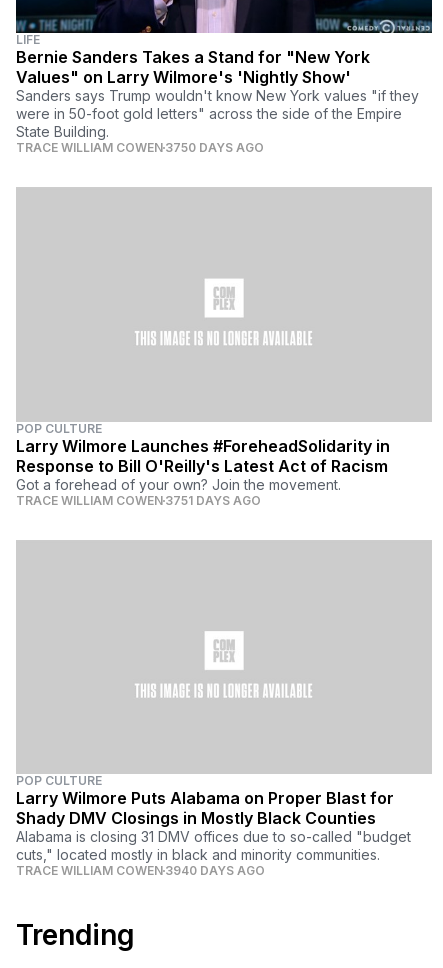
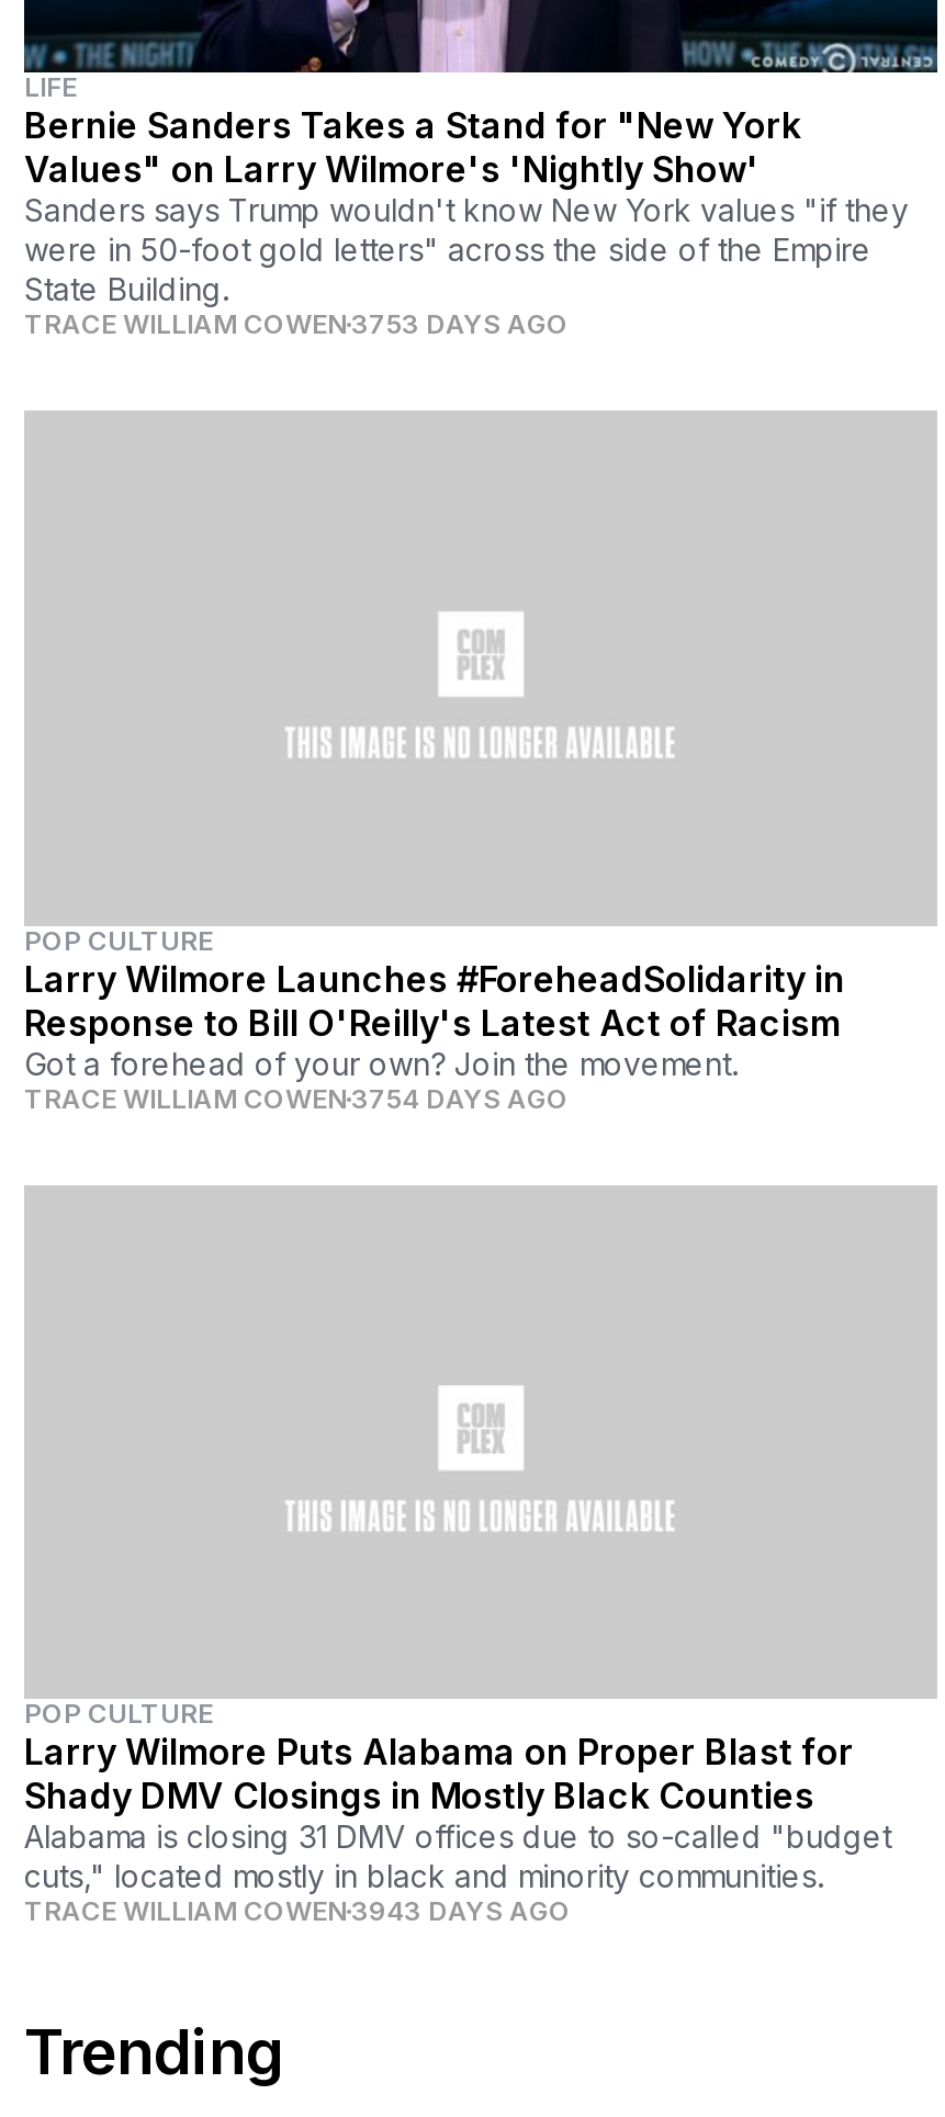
[16,140,264,155] TRACE WILLIAM COWEN 3750 DAYS AGO -> [24,308,569,341] TRACE WILLIAM COWEN 3753 DAYS AGO
[16,493,261,508] TRACE WILLIAM COWEN 3751 DAYS AGO -> [24,1081,569,1114] TRACE WILLIAM COWEN 3754 DAYS AGO
[16,863,265,878] TRACE WILLIAM COWEN 3940 DAYS AGO -> [24,1894,571,1927] TRACE WILLIAM COWEN 3943 DAYS AGO

